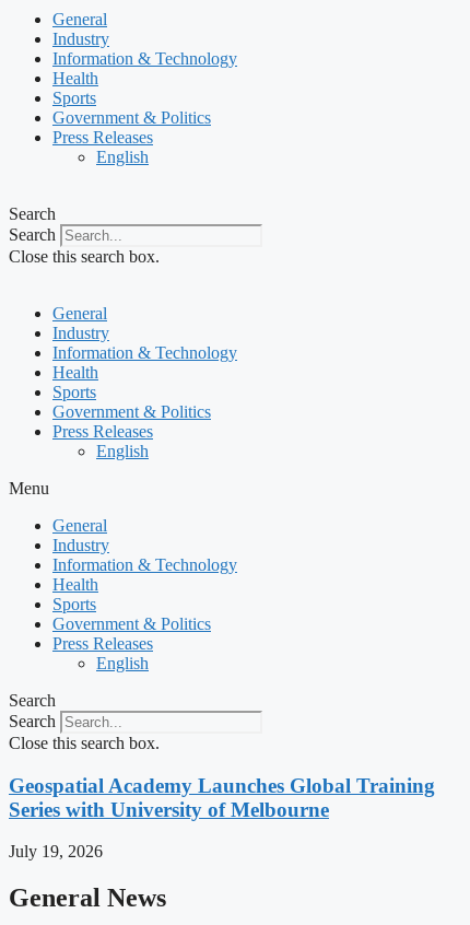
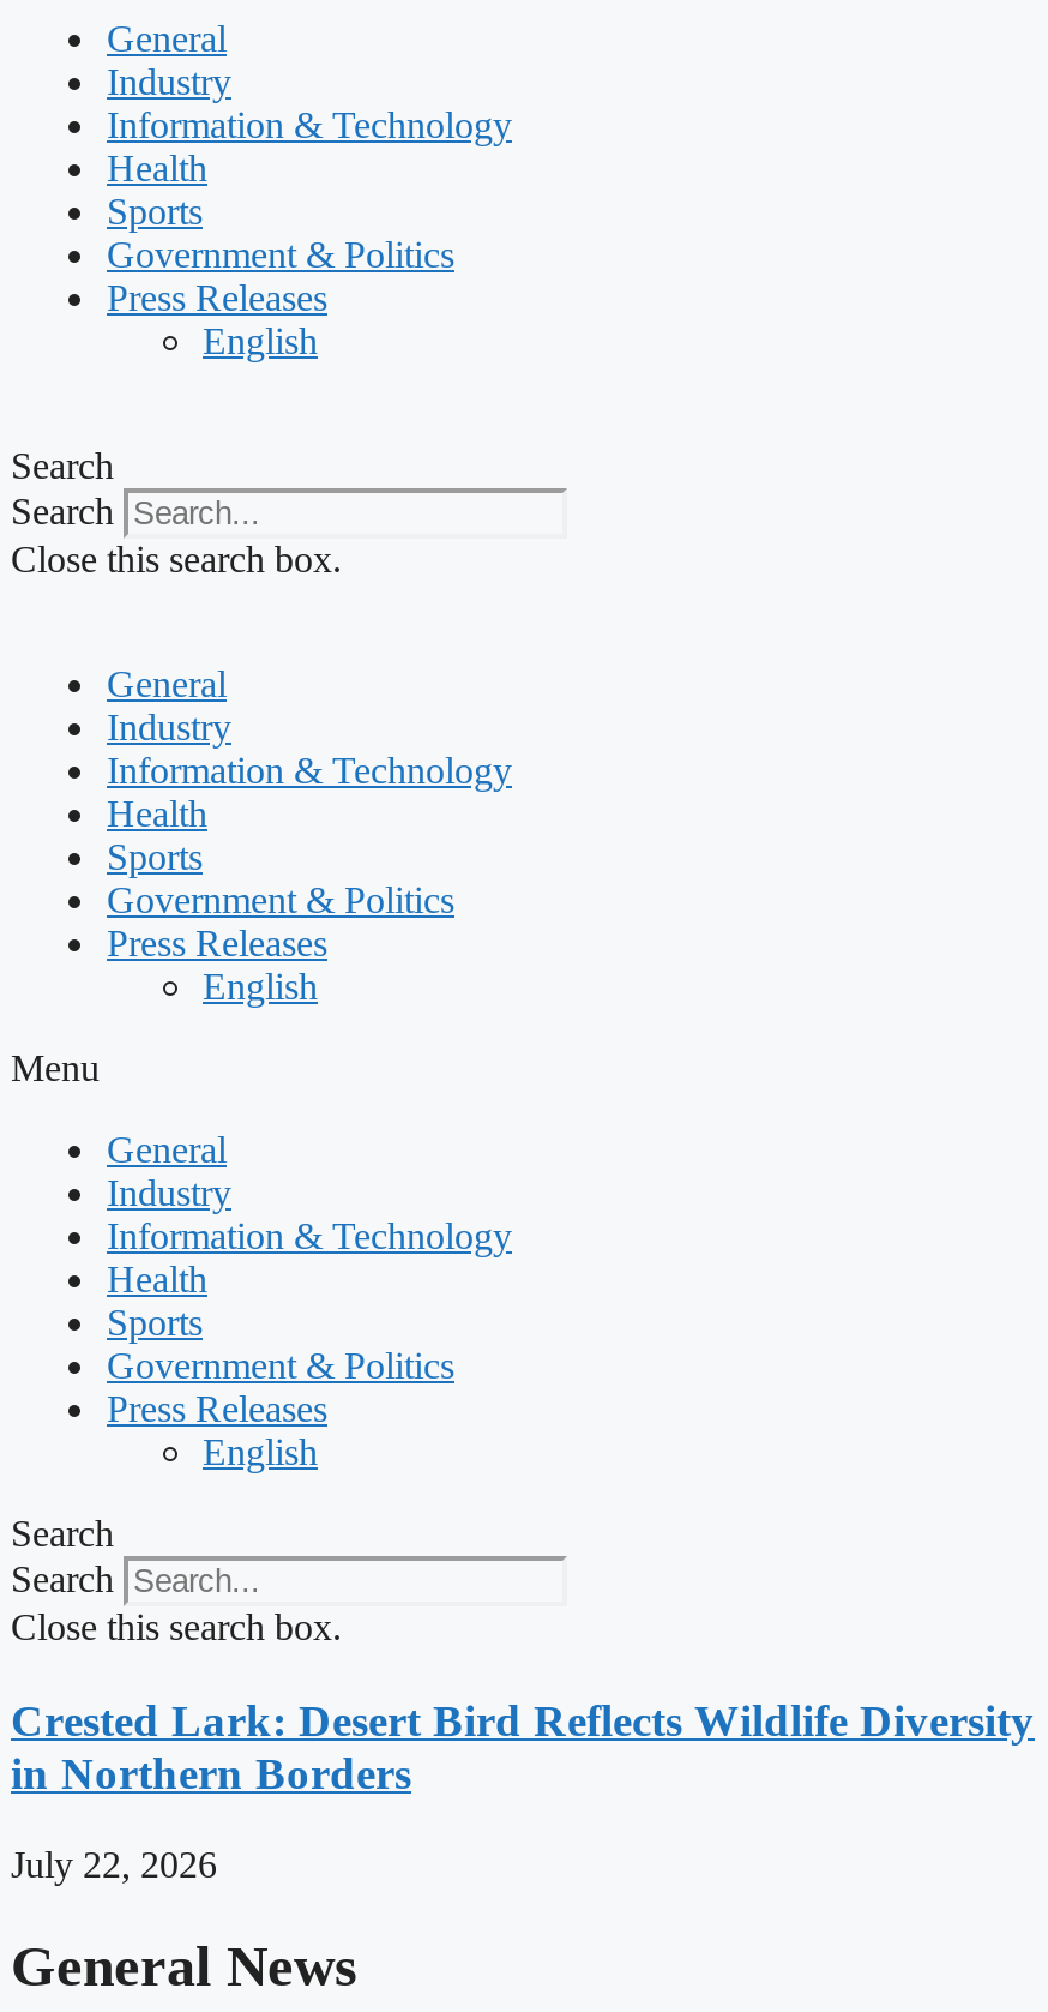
[9,774,435,821] Geospatial Academy Launches Global Training | Series with University of Melbourne -> [11,1695,1035,1798] Crested Lark: Desert Bird Reflects Wildlife Diversity | in Northern Borders
[9,842,103,861] July 19, 2026 -> [11,1845,217,1886] July 22, 2026

